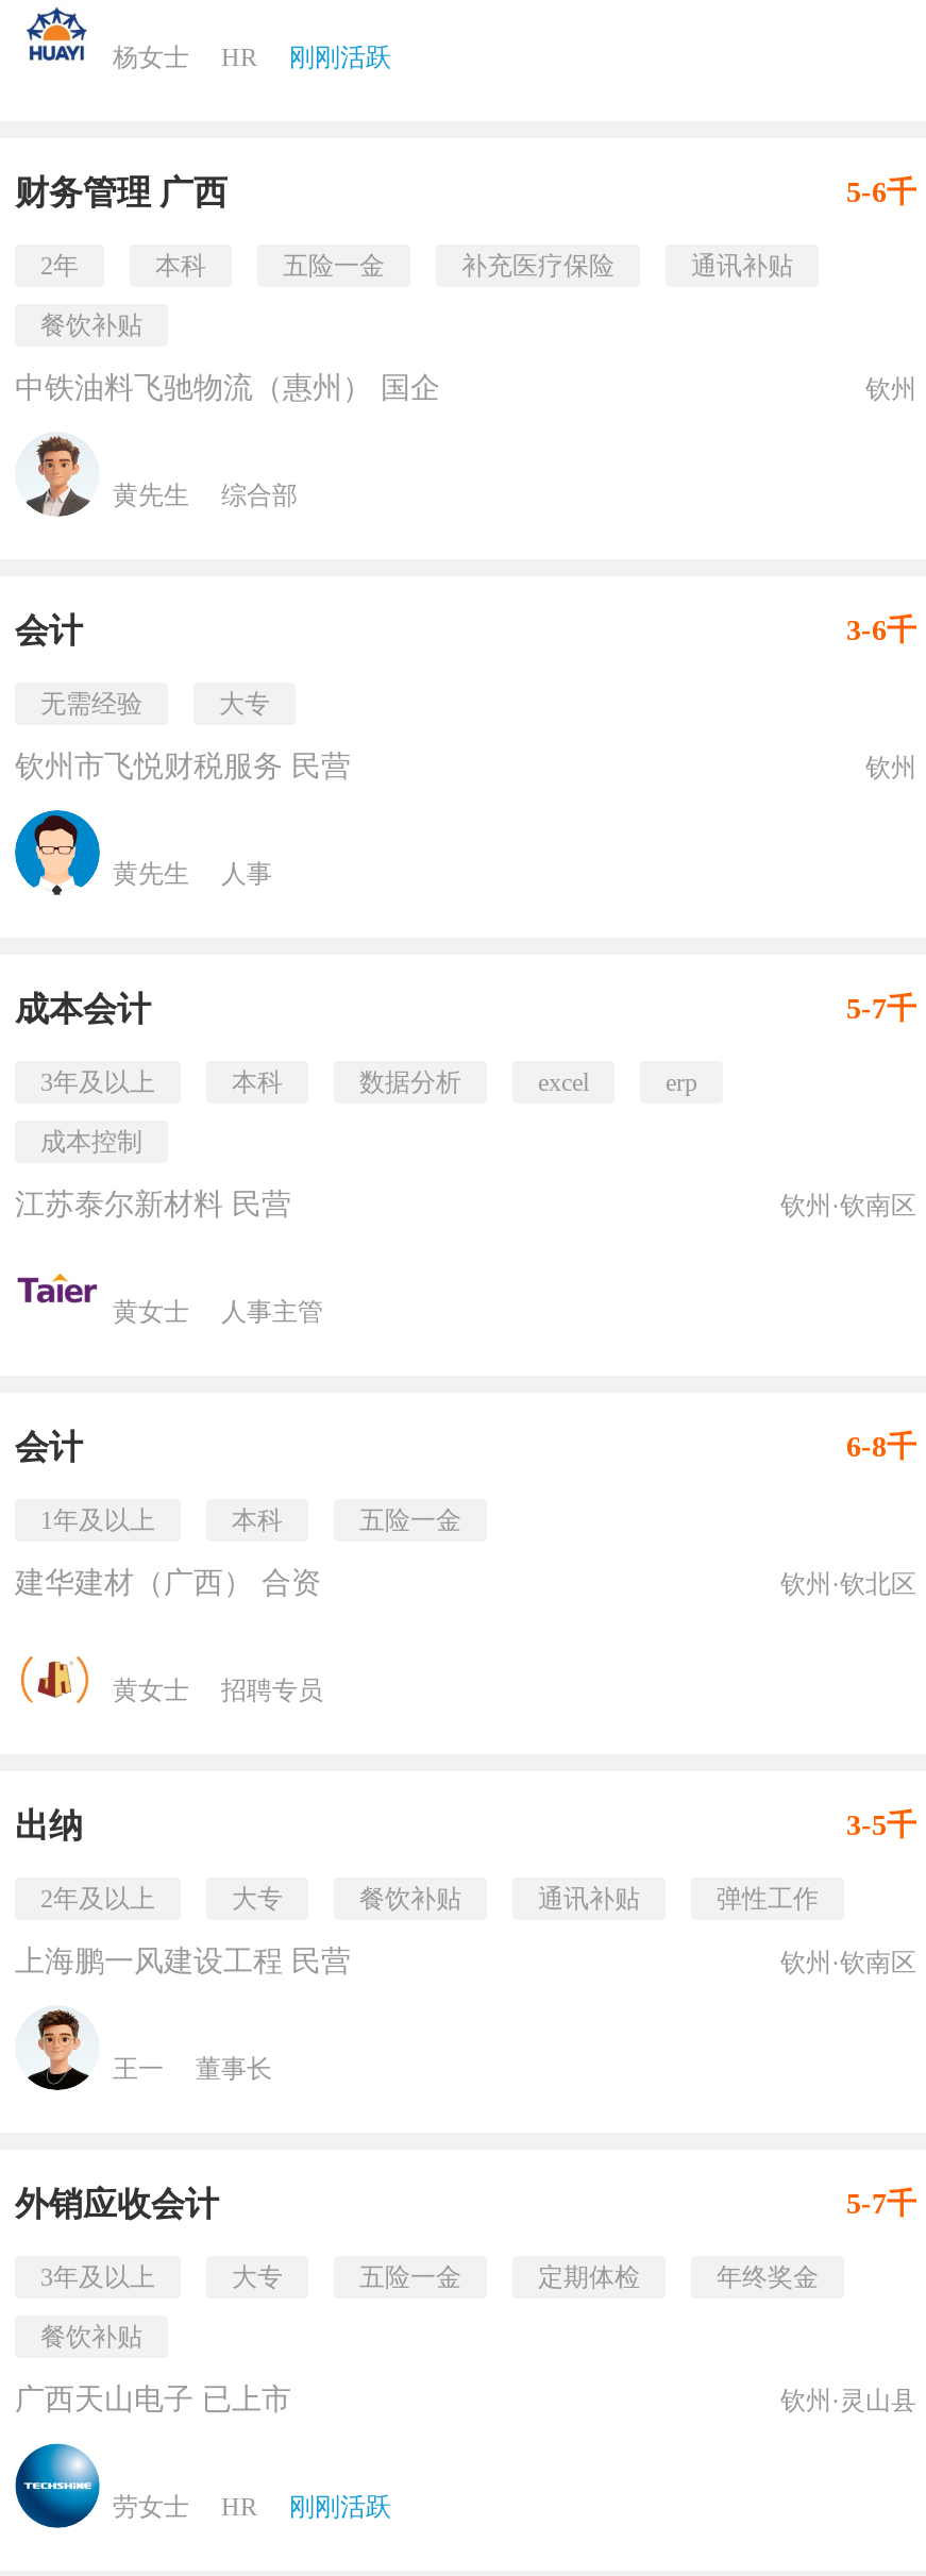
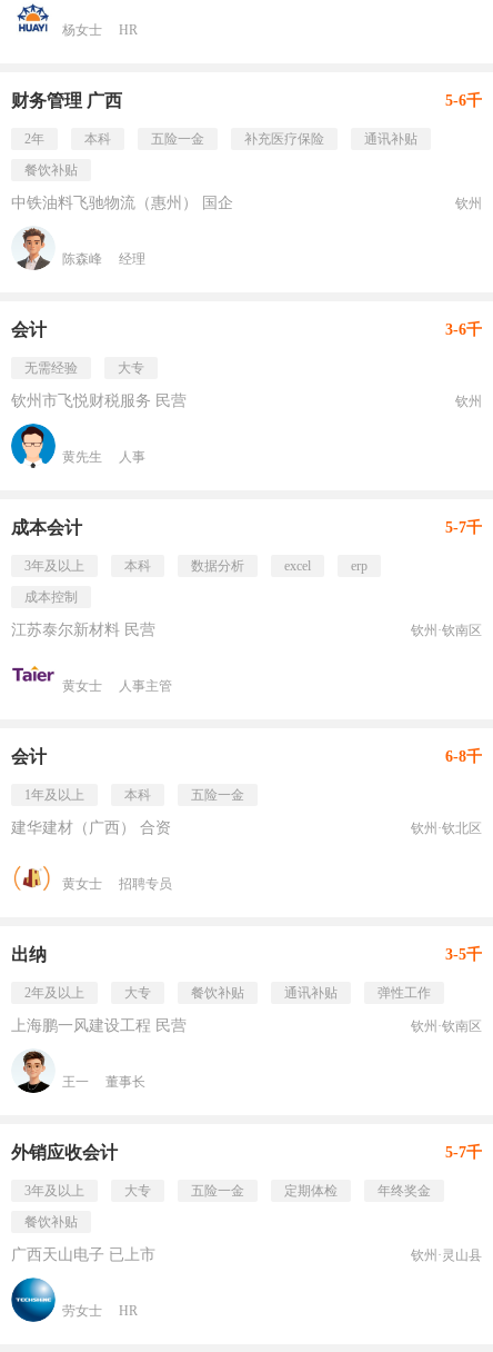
[289,43,391,72] 刚刚活跃 -> none
[113,481,298,510] 黄先生 | 综合部 -> [62,251,145,267] 陈森峰 | 经理
[289,2492,391,2522] 刚刚活跃 -> none

